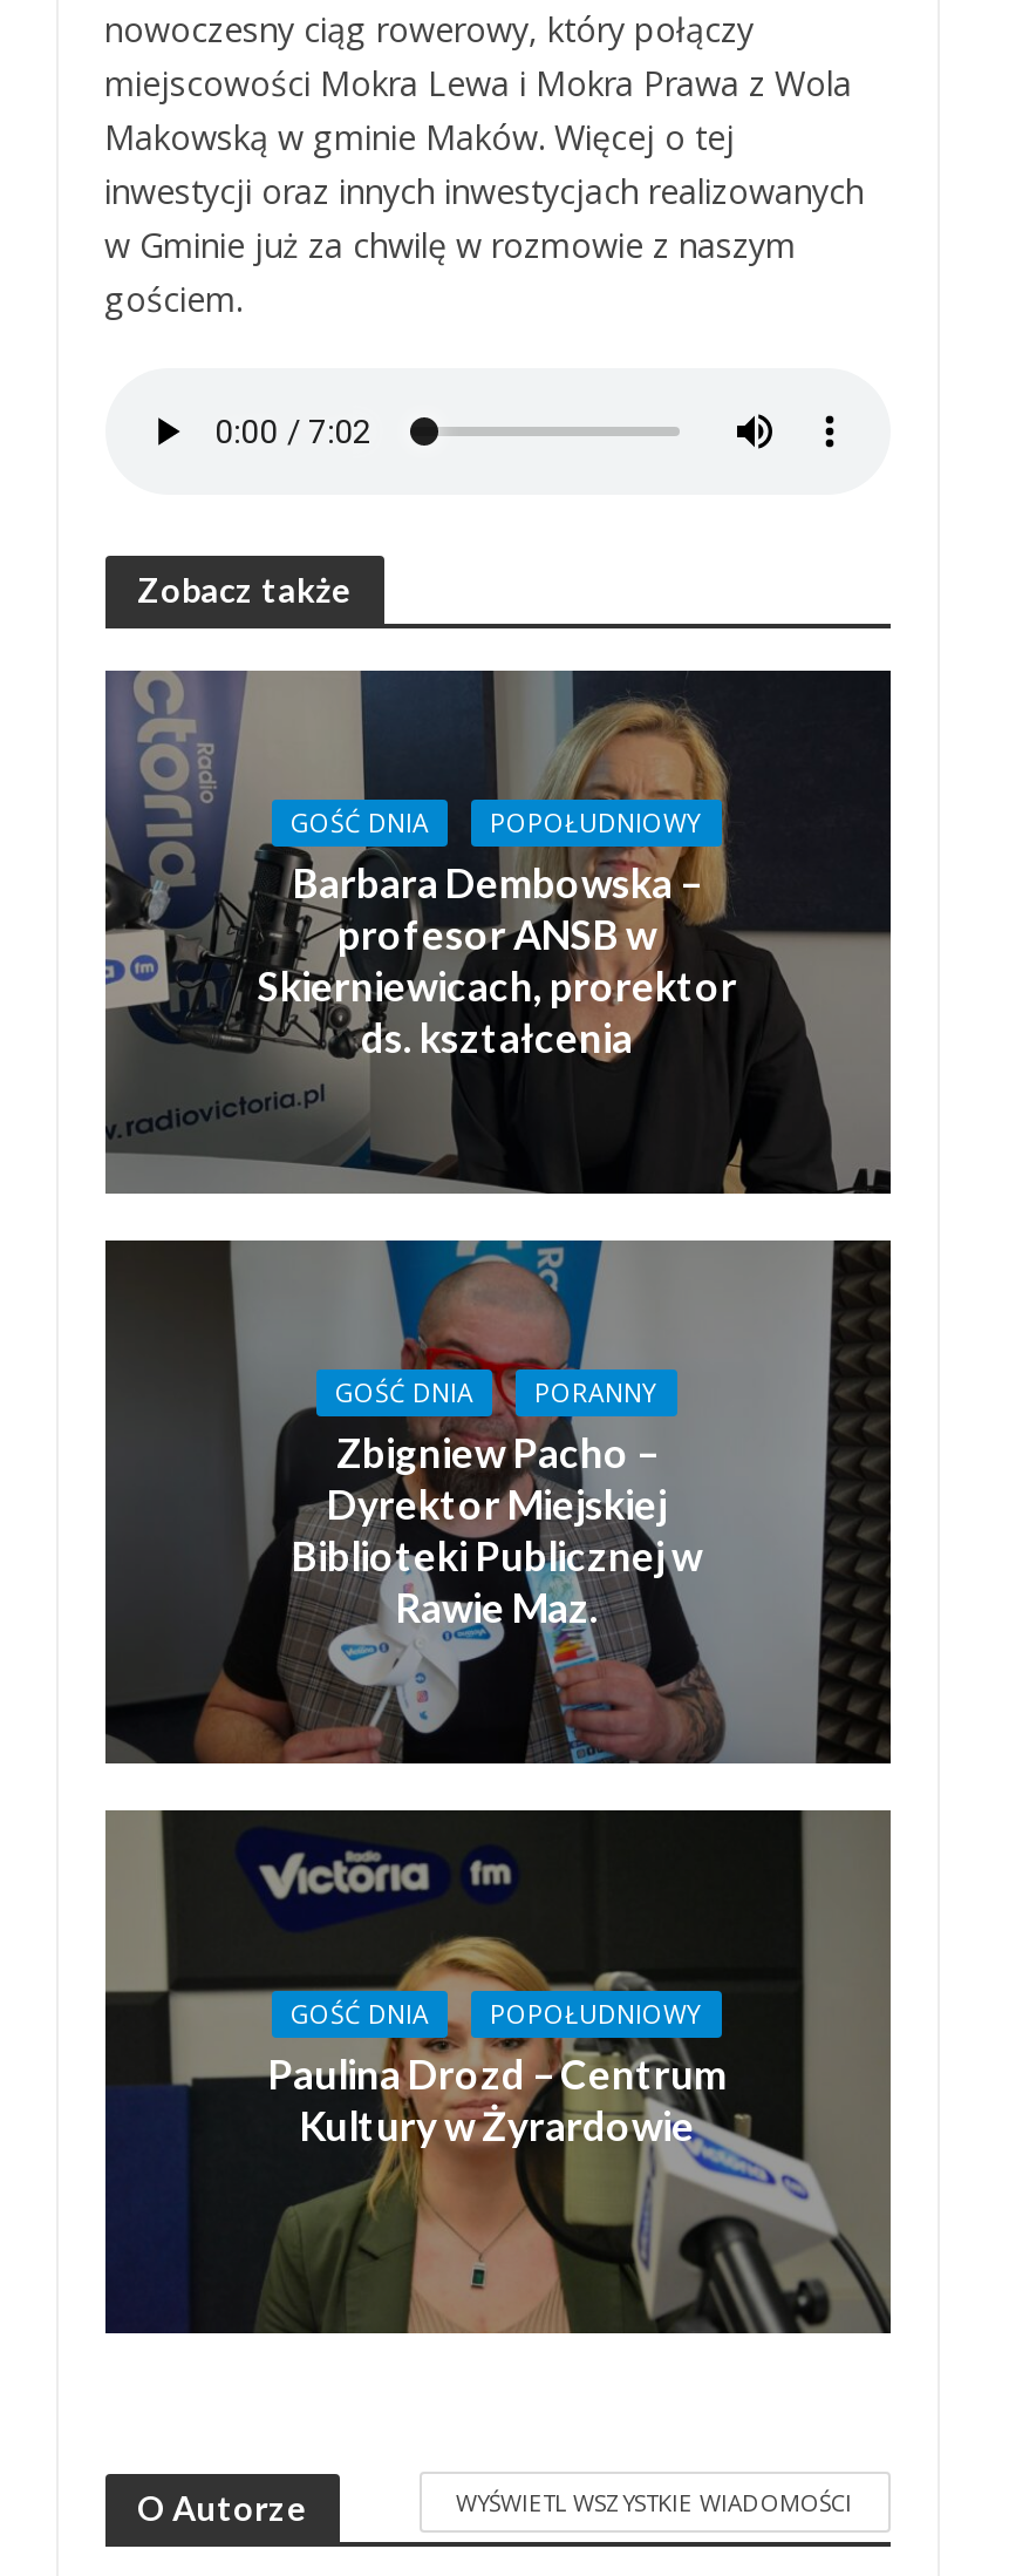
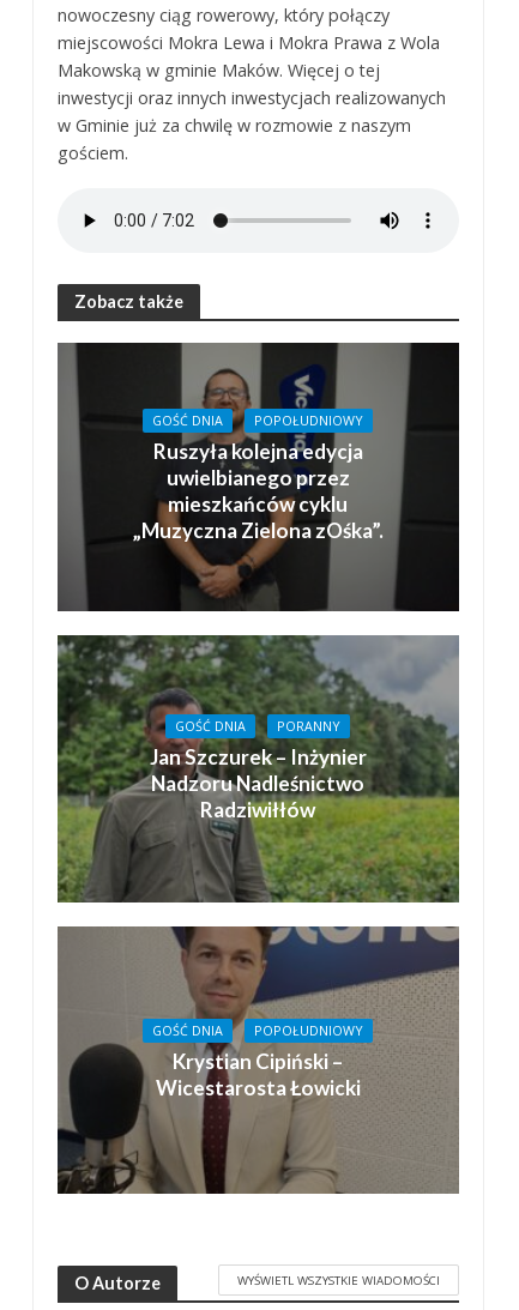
[105,671,891,1196] [image] | Barbara Dembowska – | profesor ANSB w | Skierniewicach, prorektor | ds. kształcenia -> [58,343,460,612] [image] | Ruszyła kolejna edycja | uwielbianego przez | mieszkańców cyklu | „Muzyczna Zielona zOśka”.
[105,1238,893,1766] [image] | Zbigniew Pacho – | Dyrektor Miejskiej | Biblioteki Publicznej w | Rawie Maz. -> [58,634,460,904] [image] | Jan Szczurek – Inżynier | Nadzoru Nadleśnictwo | Radziwiłłów
[103,1808,891,2336] [image] | Paulina Drozd – Centrum | Kultury w Żyrardowie -> [56,925,459,1195] [image] | Krystian Cipiński – | Wicestarosta Łowicki

